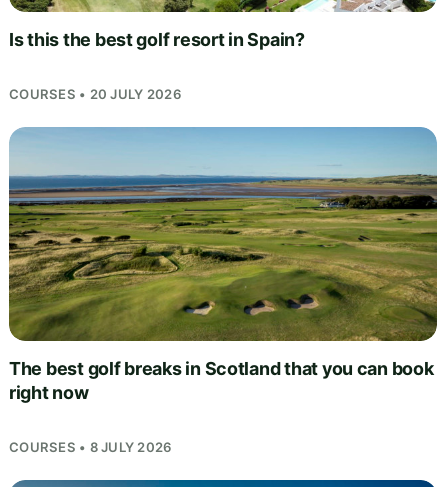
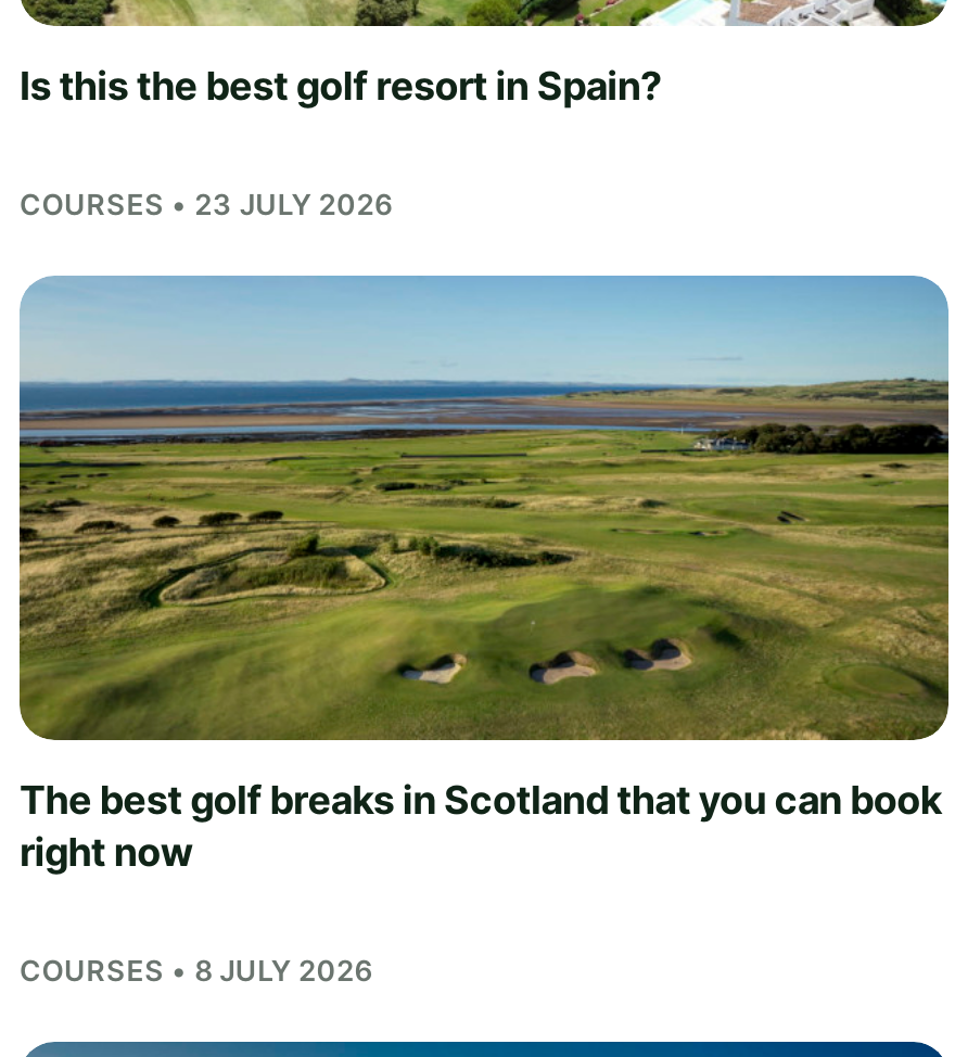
[9,85,182,101] COURSES • 20 JULY 2026 -> [20,186,395,220] COURSES • 23 JULY 2026

